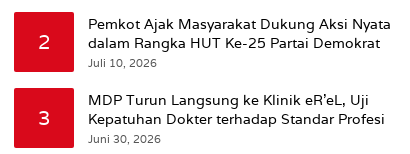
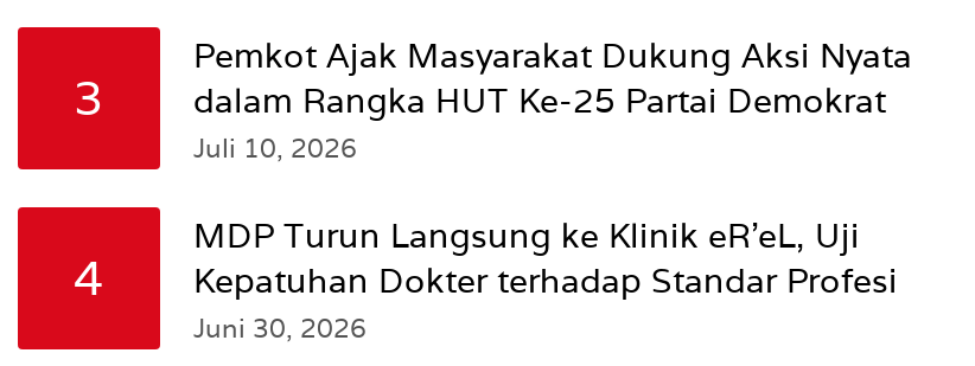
[37,29,50,55] 2 -> [74,67,104,128] 3
[37,105,50,131] 3 -> [74,247,104,308] 4

